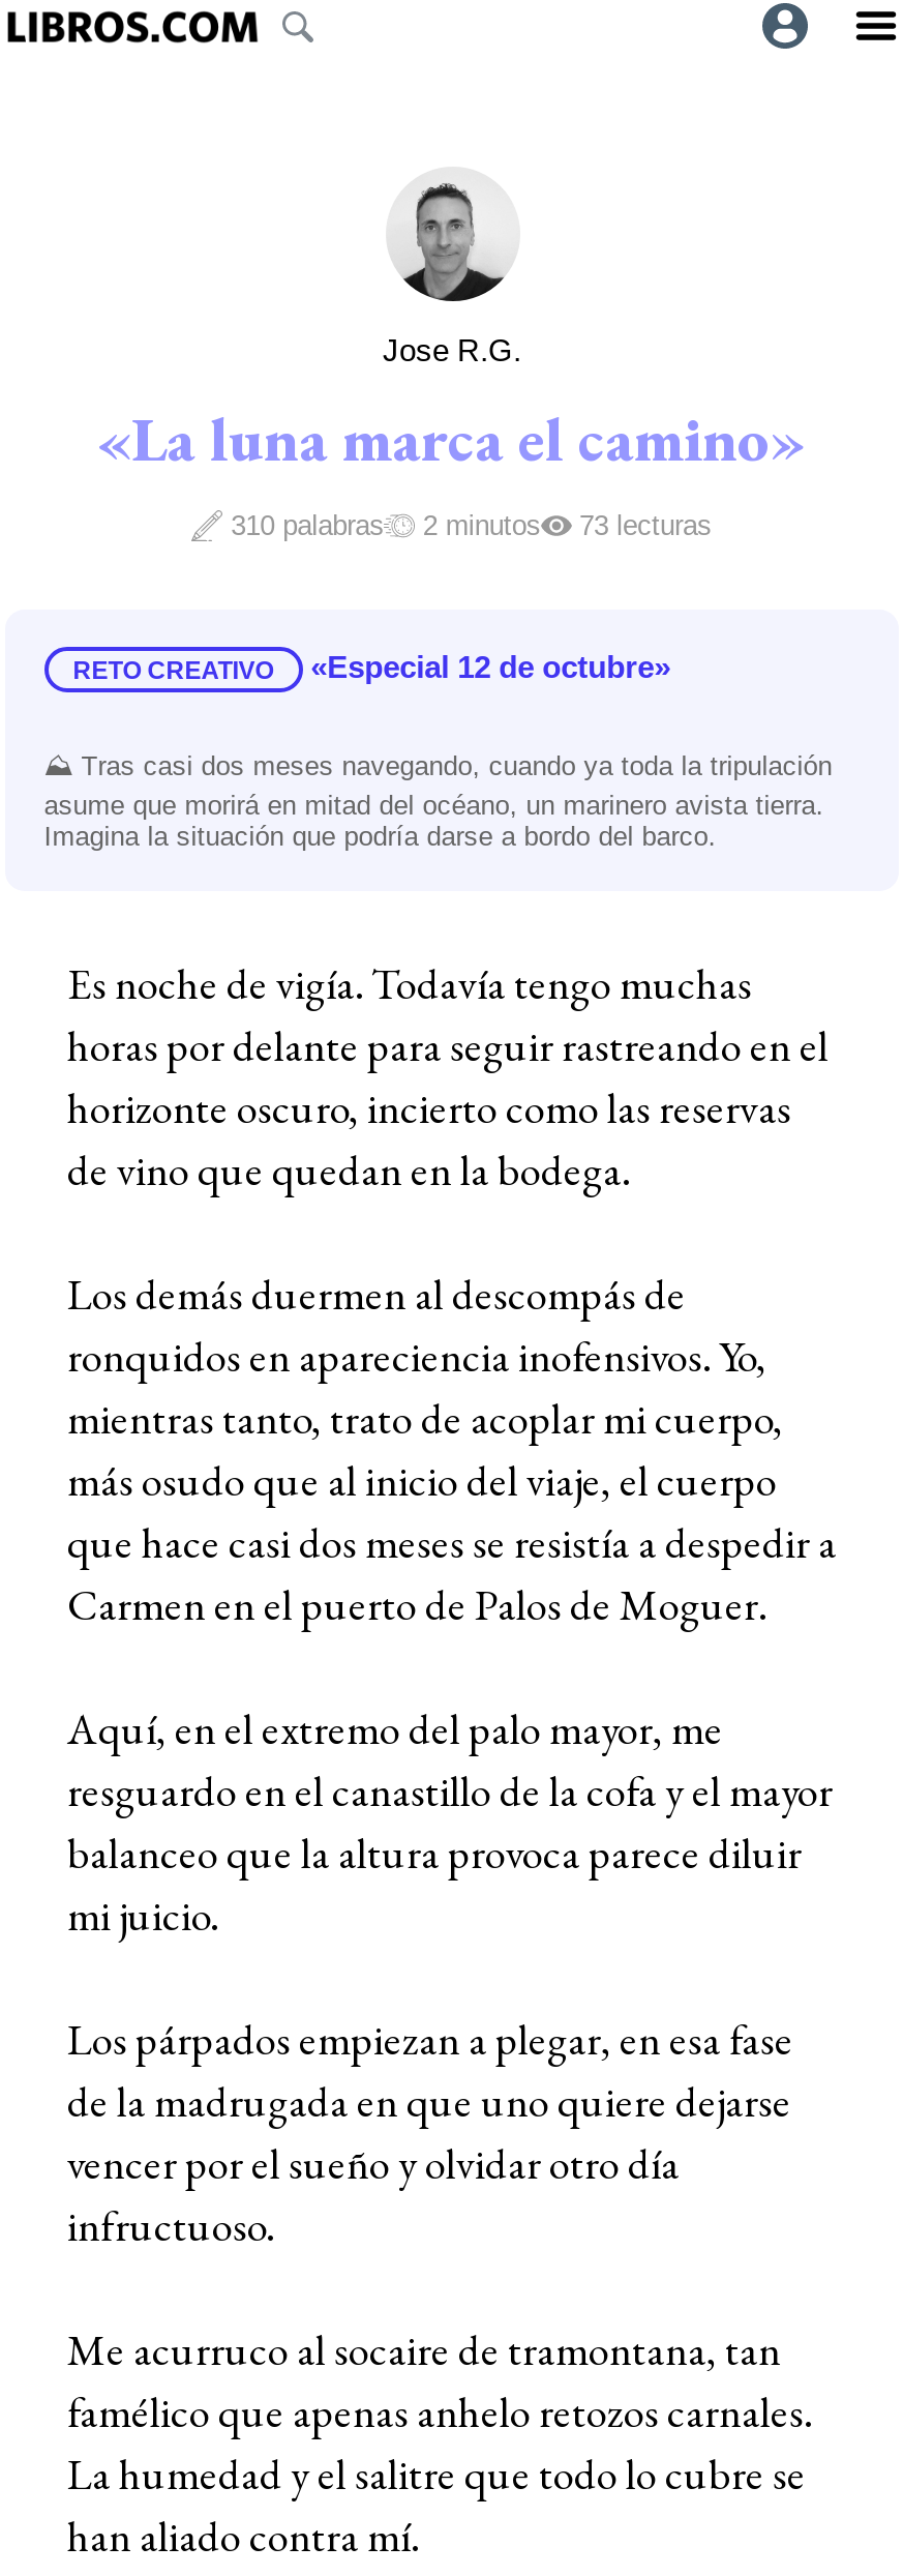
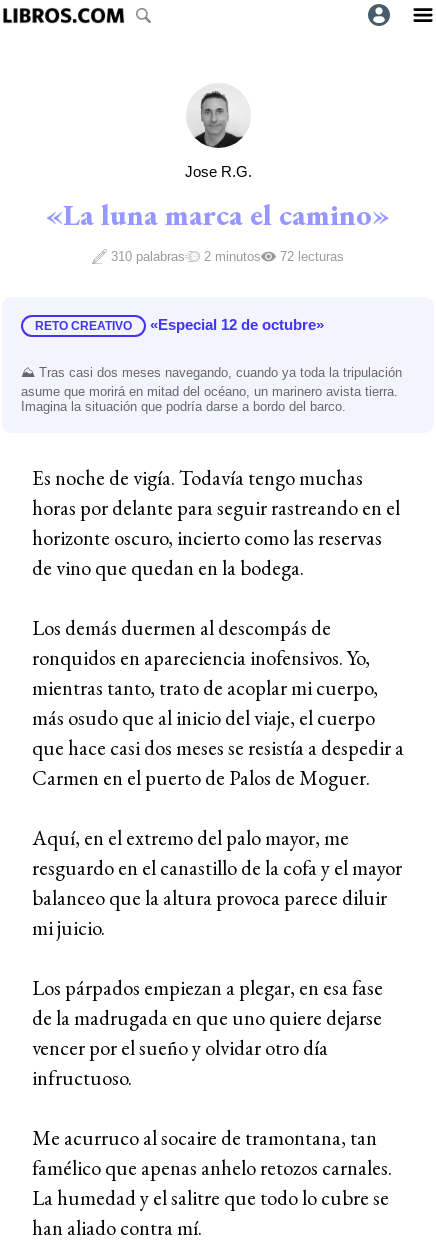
[231,509,712,540] 310 palabras 2 minutos 73 lecturas -> [111,248,343,263] 310 palabras 2 minutos 72 lecturas

